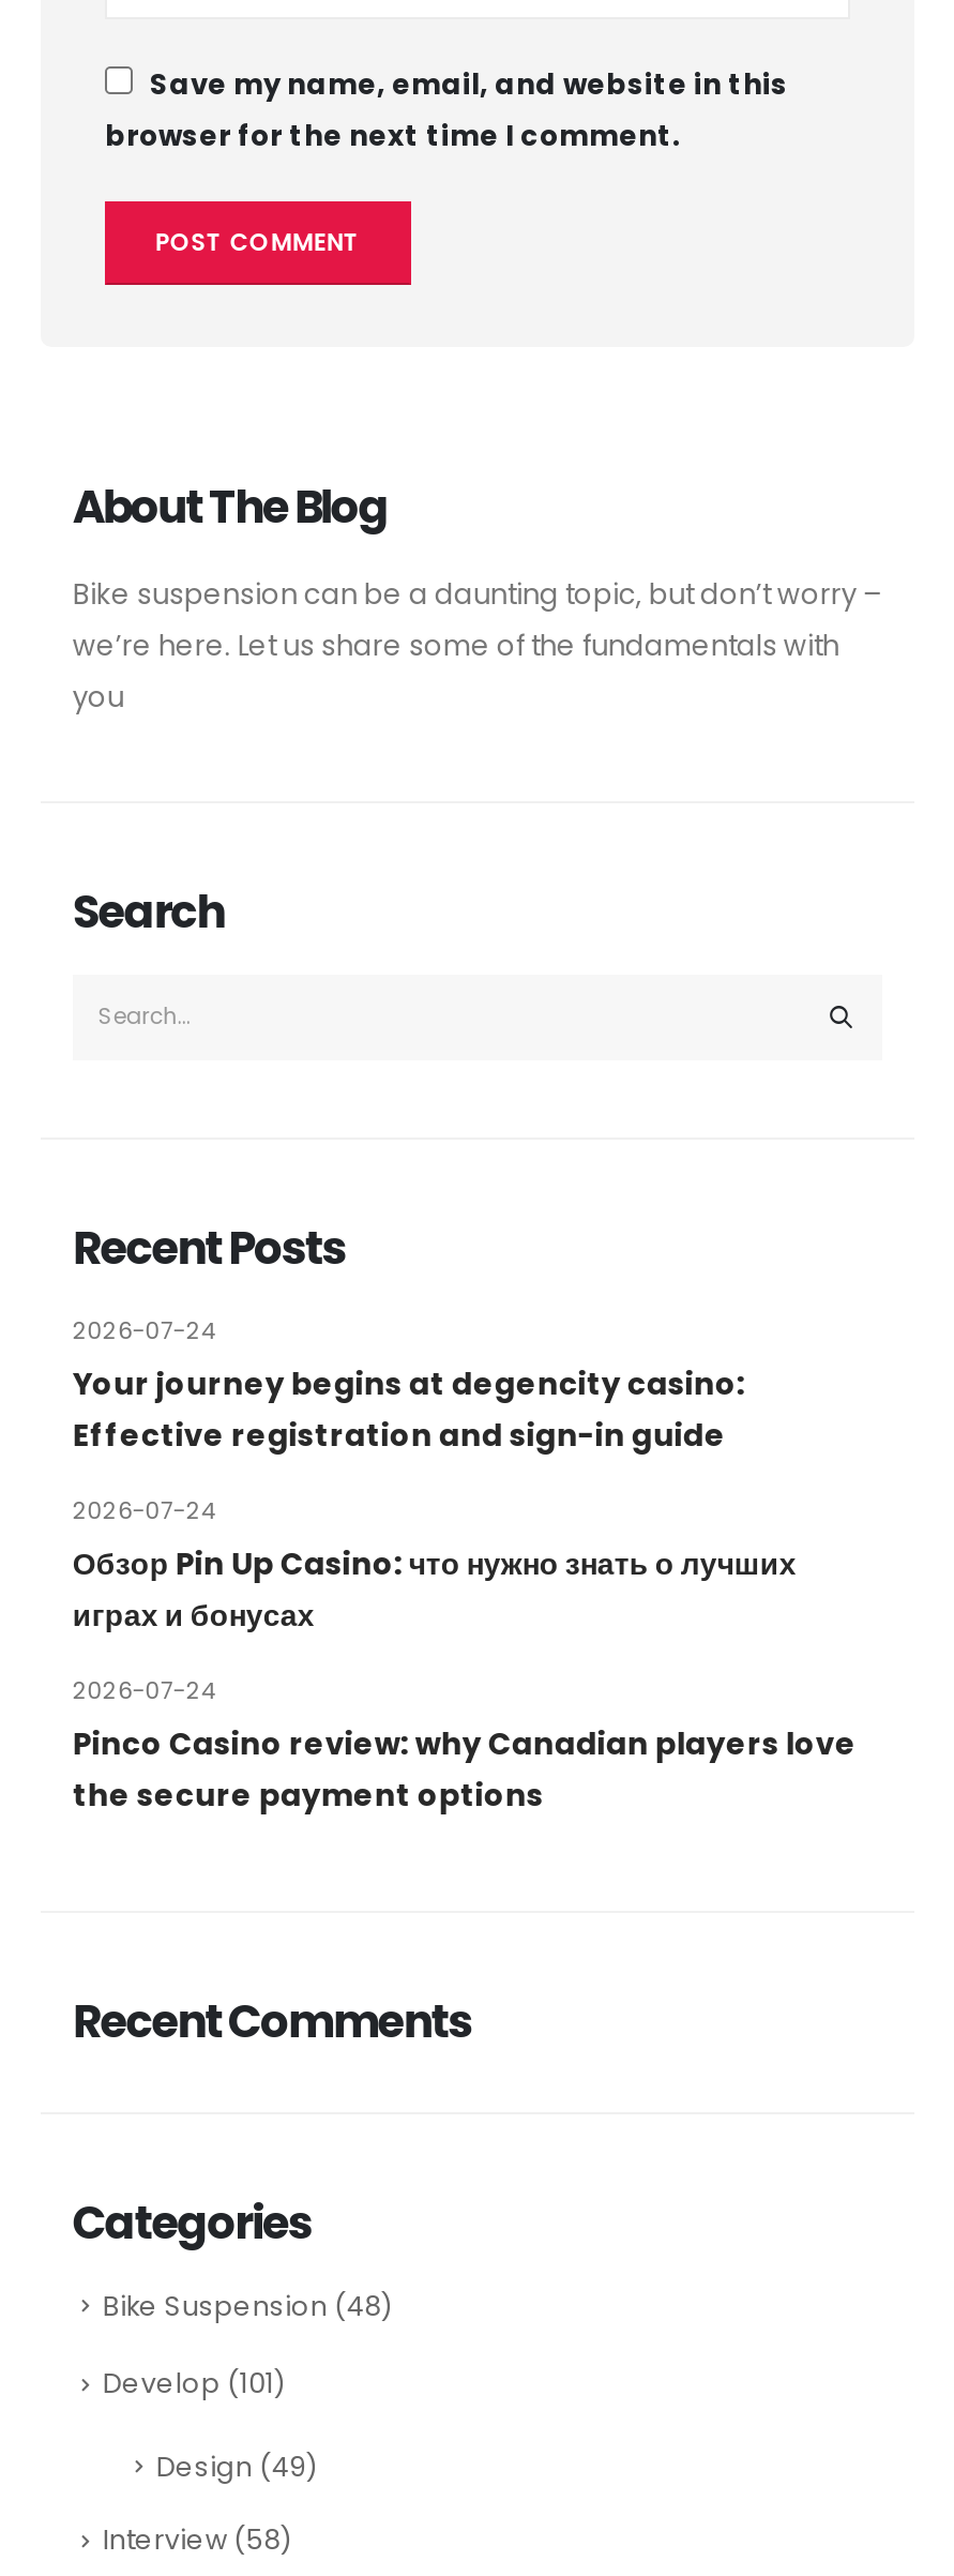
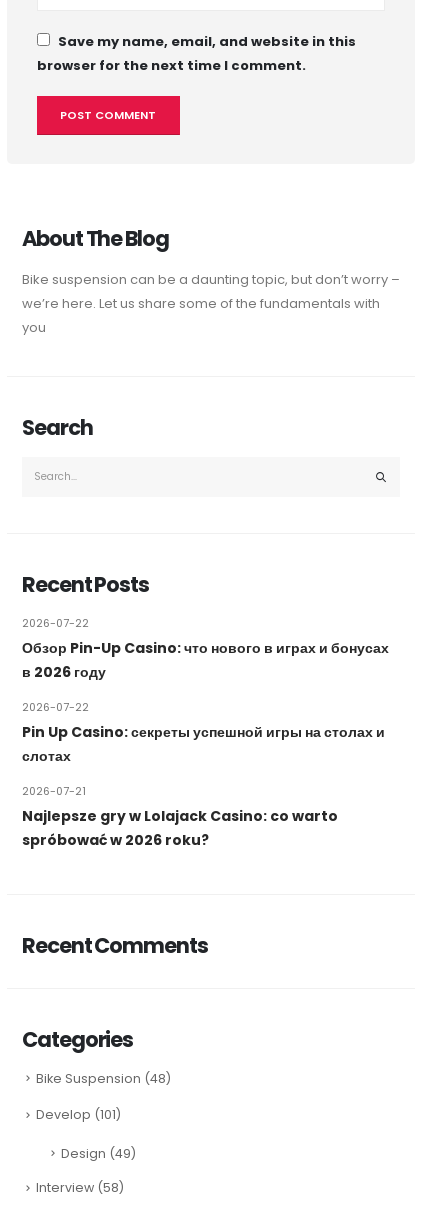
[72,1315,216,1347] 2026-07-24 -> [22,616,89,631] 2026-07-22
[72,1362,745,1456] Your journey begins at degencity casino: | Effective registration and sign-in guide -> [22,638,389,682] Обзор Pin-Up Casino: что нового в играх и бонусах | в 2026 году
[72,1495,216,1527] 2026-07-24 -> [22,700,89,715] 2026-07-22
[72,1542,796,1636] Обзор Pin Up Casino: что нужно знать о лучших | играх и бонусах -> [22,722,385,766] Pin Up Casino: секреты успешной игры на столах и | слотах
[72,1675,216,1707] 2026-07-24 -> [22,784,86,799] 2026-07-21
[72,1722,856,1816] Pinco Casino review: why Canadian players love | the secure payment options -> [22,806,338,850] Najlepsze gry w Lolajack Casino: co warto | spróbować w 2026 roku?

